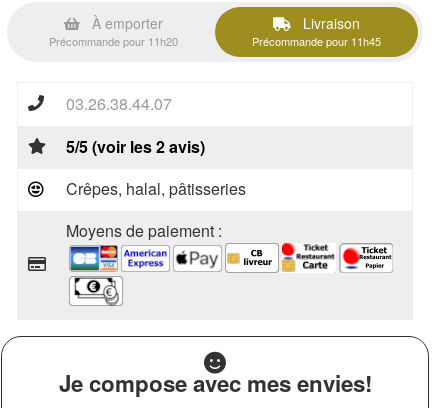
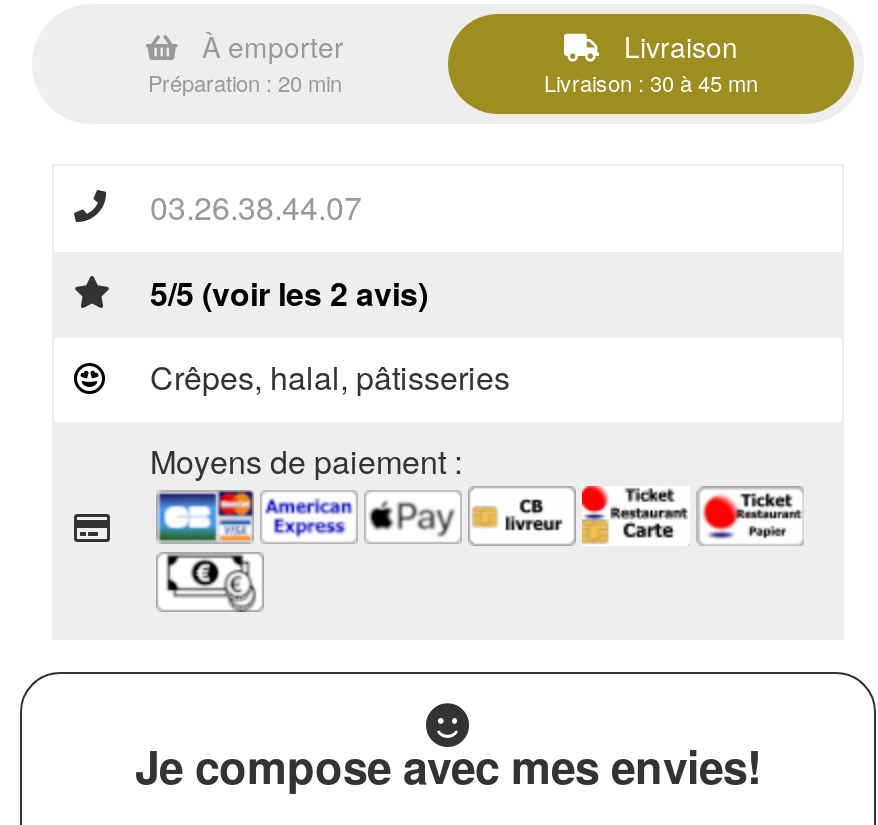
[49,33,178,49] Précommande pour 11h20 -> [148,66,342,98] Préparation : 20 min
[252,33,381,49] Précommande pour 11h45 -> [544,66,758,98] Livraison : 30 à 45 mn

